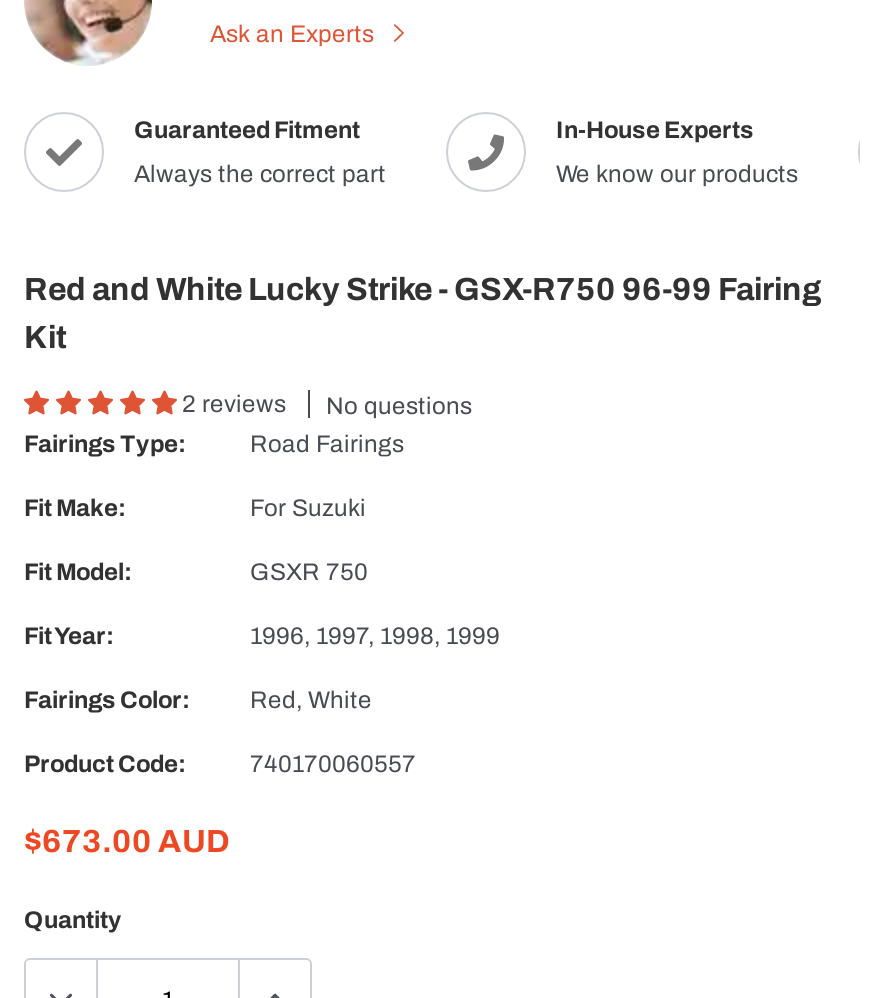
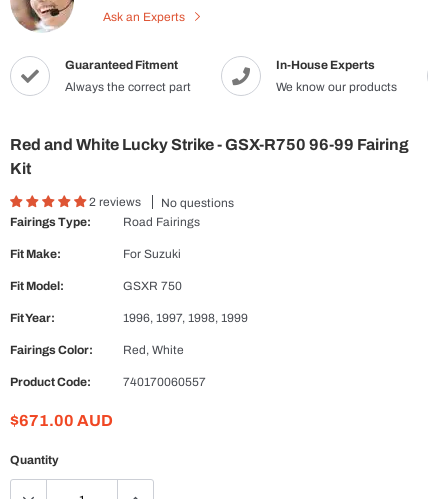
[24,824,230,858] $673.00 AUD -> [10,412,113,429] $671.00 AUD

